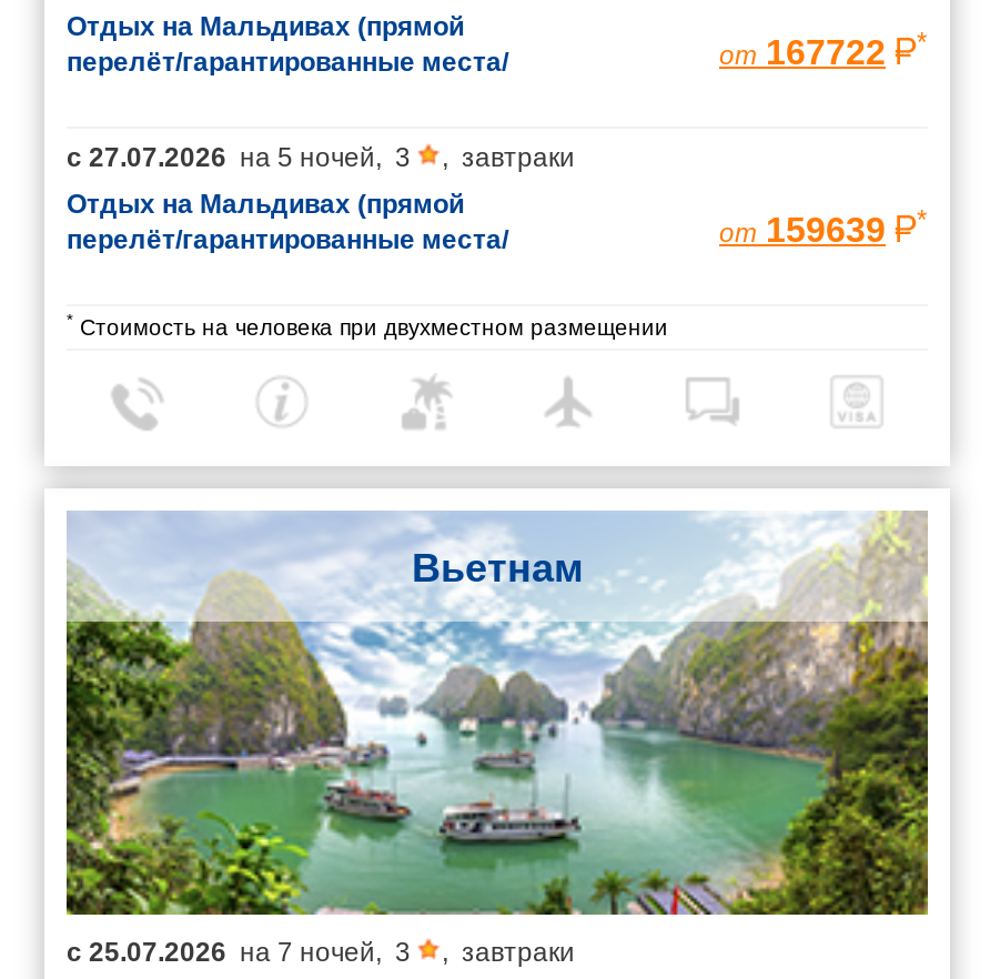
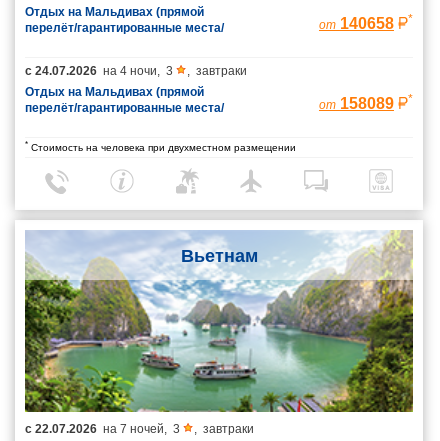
[719,32,886,70] от 167722 -> [319,15,394,32] от 140658
[67,141,575,172] с 27.07.2026 на 5 ночей, 3 , завтраки -> [25,64,247,78] с 24.07.2026 на 4 ночи, 3 , завтраки
[719,210,886,248] от 159639 -> [319,95,394,112] от 158089
[67,937,575,968] с 25.07.2026 на 7 ночей, 3 , завтраки -> [25,422,254,436] с 22.07.2026 на 7 ночей, 3 , завтраки

